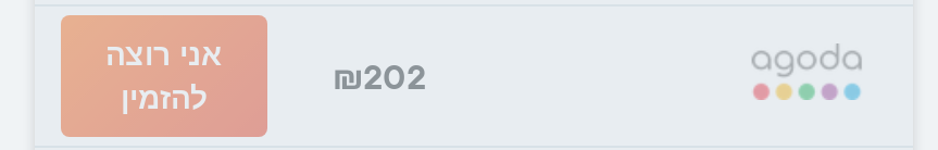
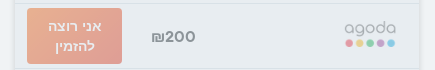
[333,54,426,98] ₪202 -> [151,26,196,46] ₪200

